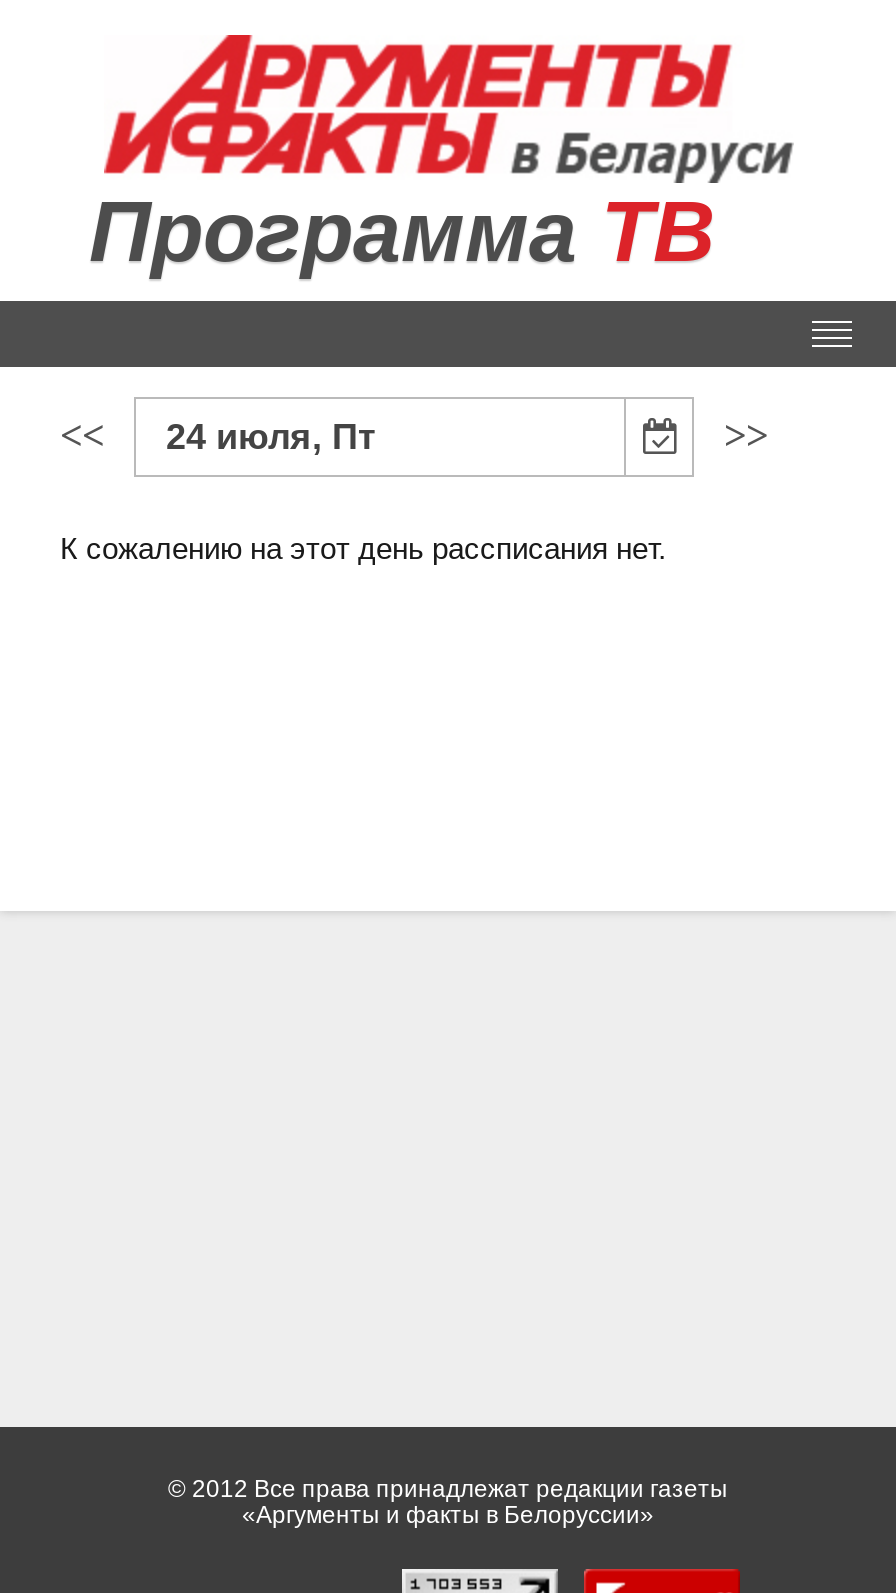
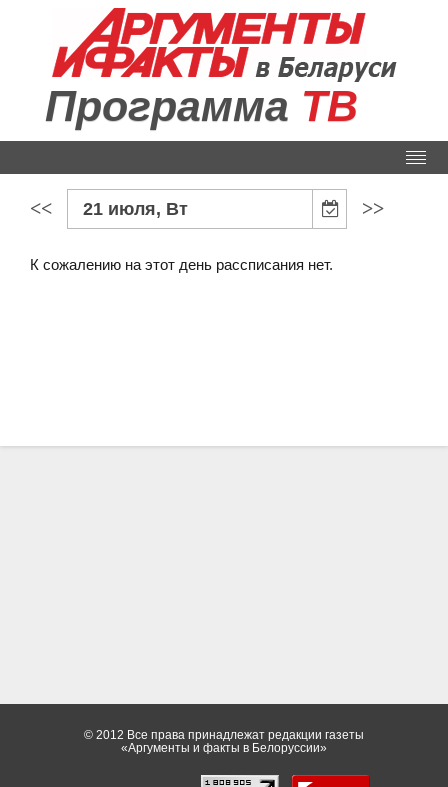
[166,417,376,457] 24 июля, Пт -> [83,199,188,219] 21 июля, Вт

